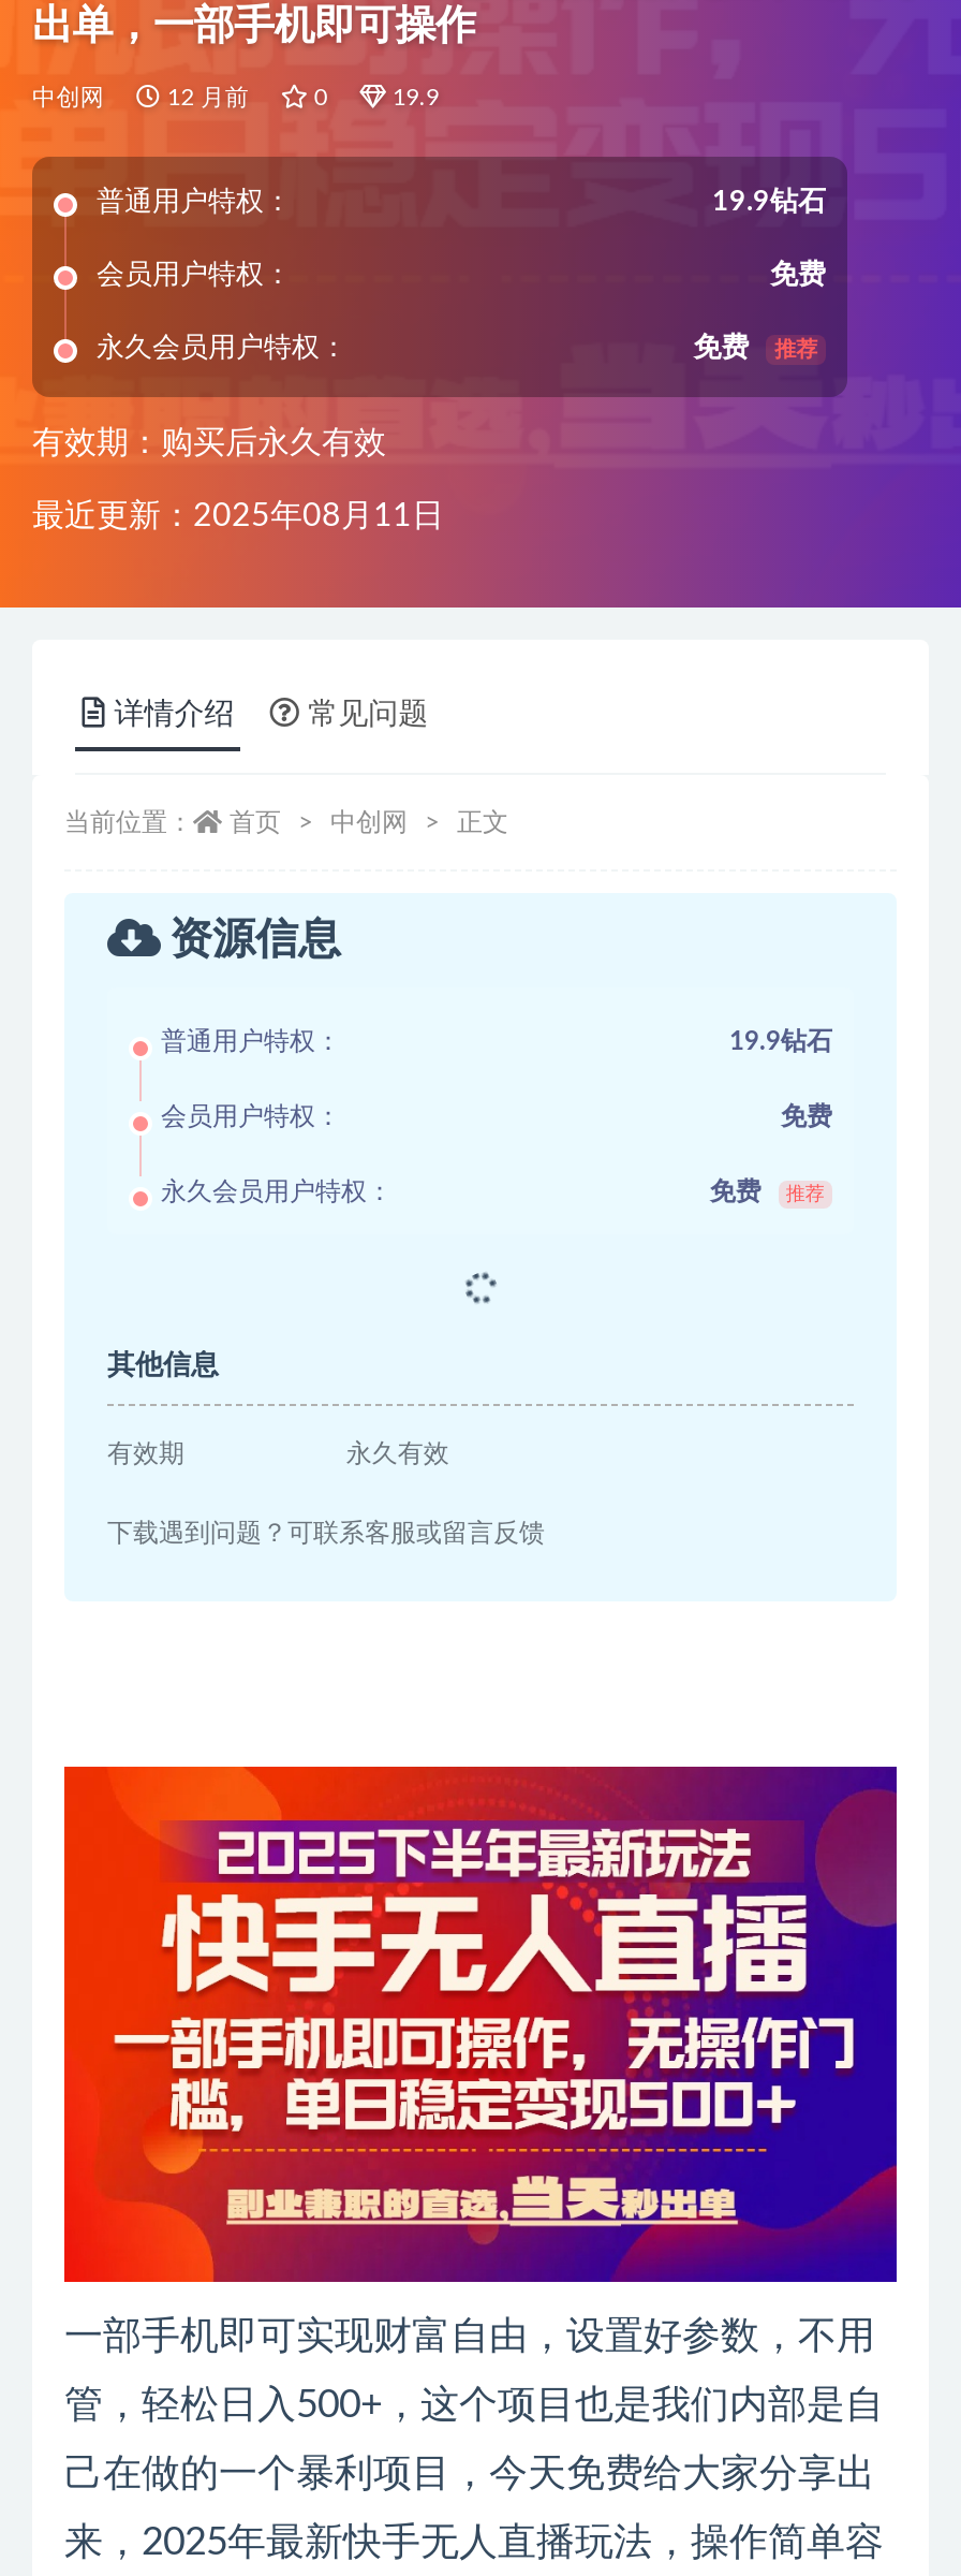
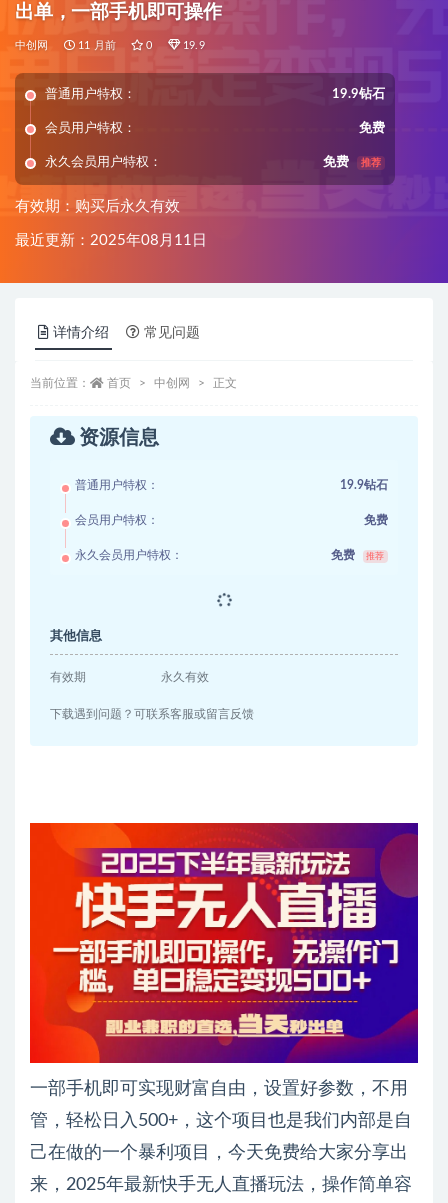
[160,85,249,109] 12 月前 -> [75,40,116,51] 11 月前

